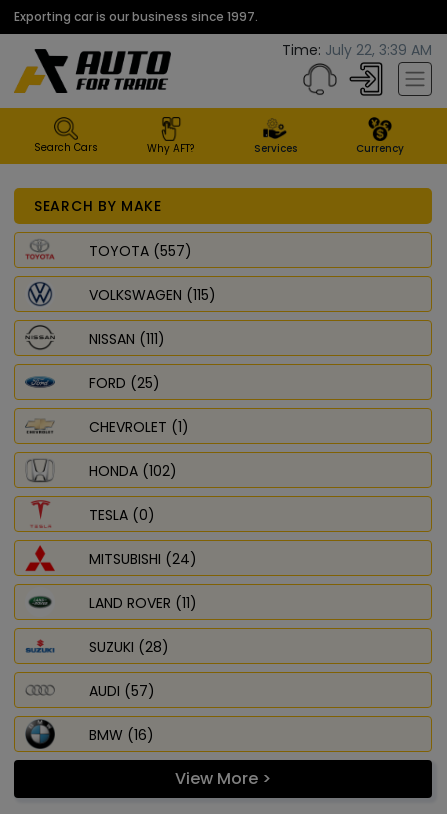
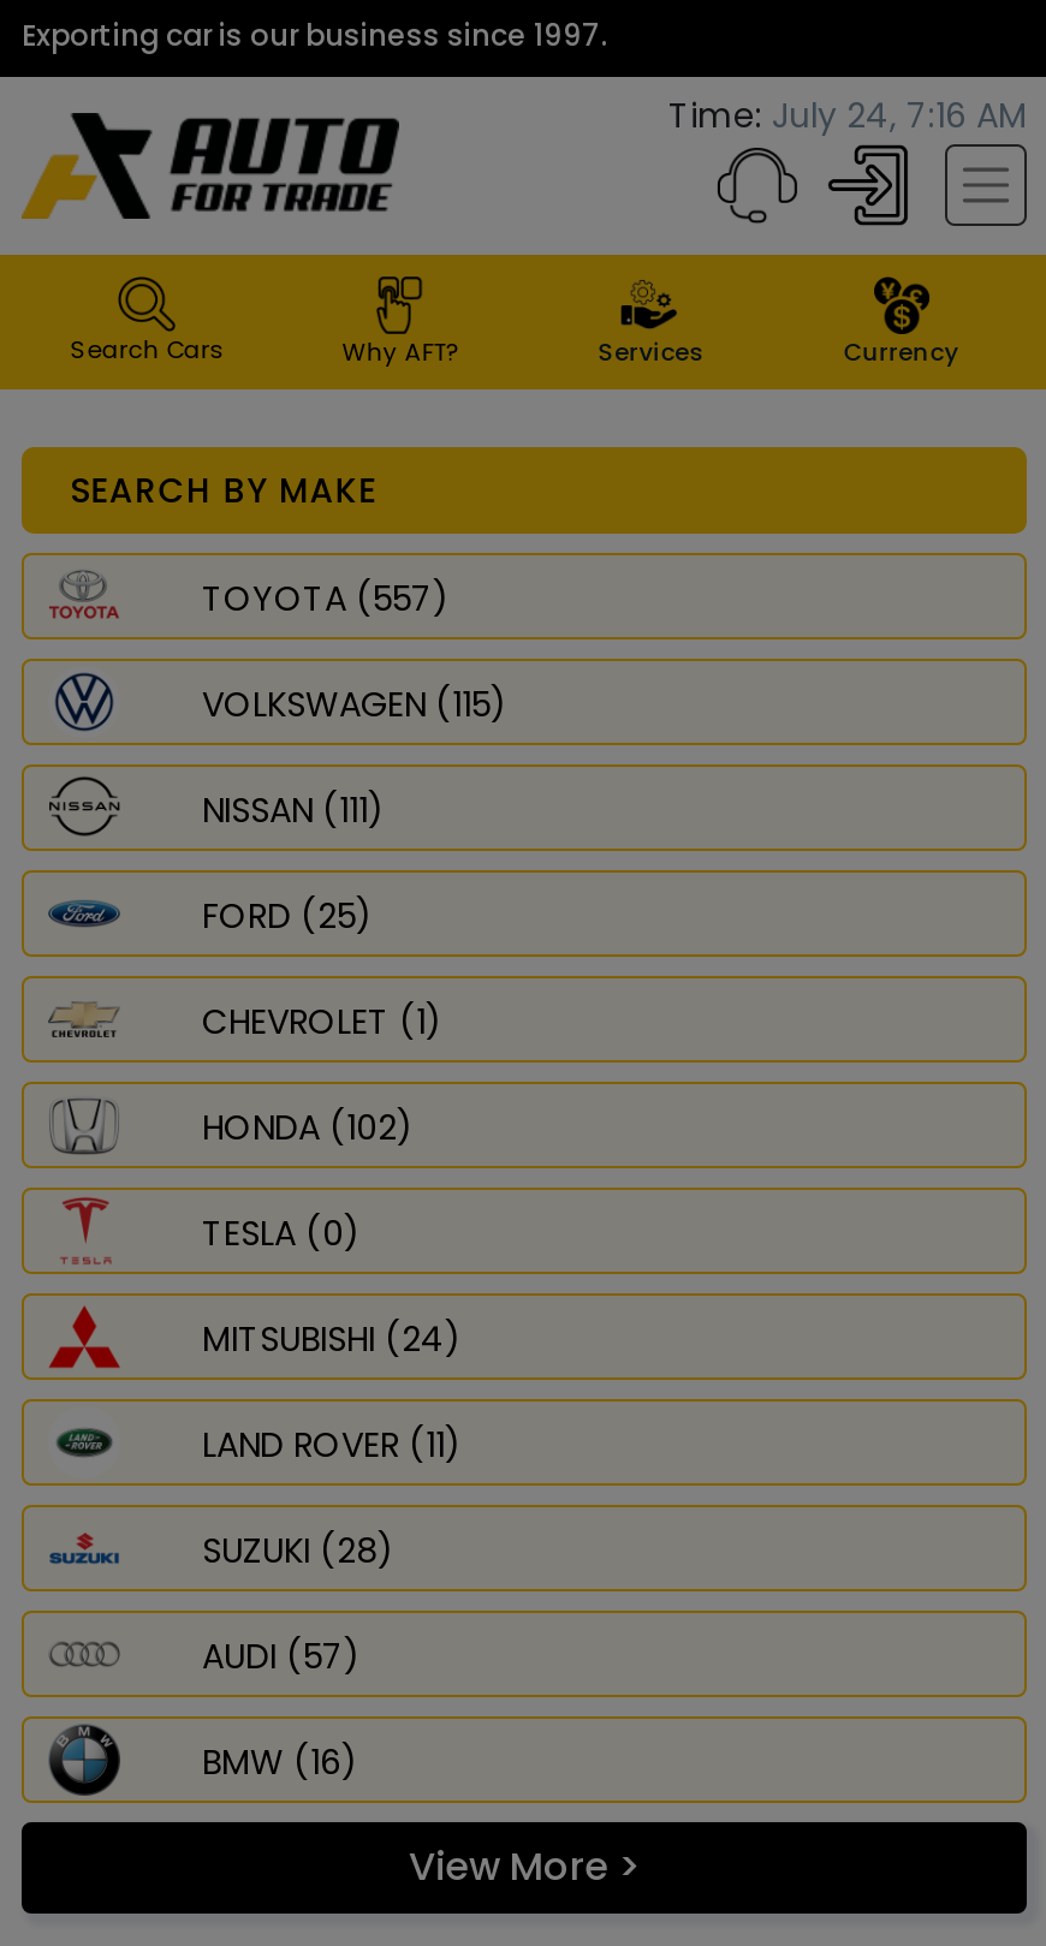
[282,40,432,60] Time: July 22, 3:39 AM -> [668,91,1027,139] Time: July 24, 7:16 AM

